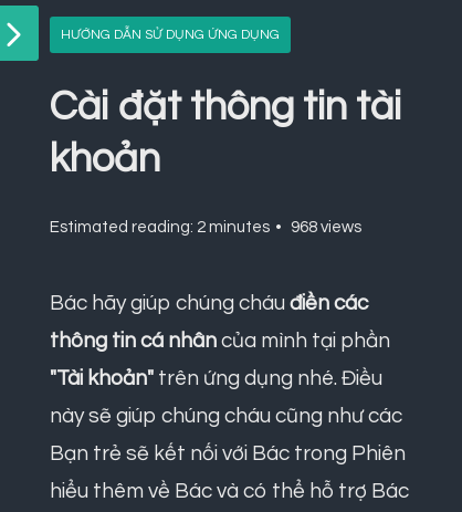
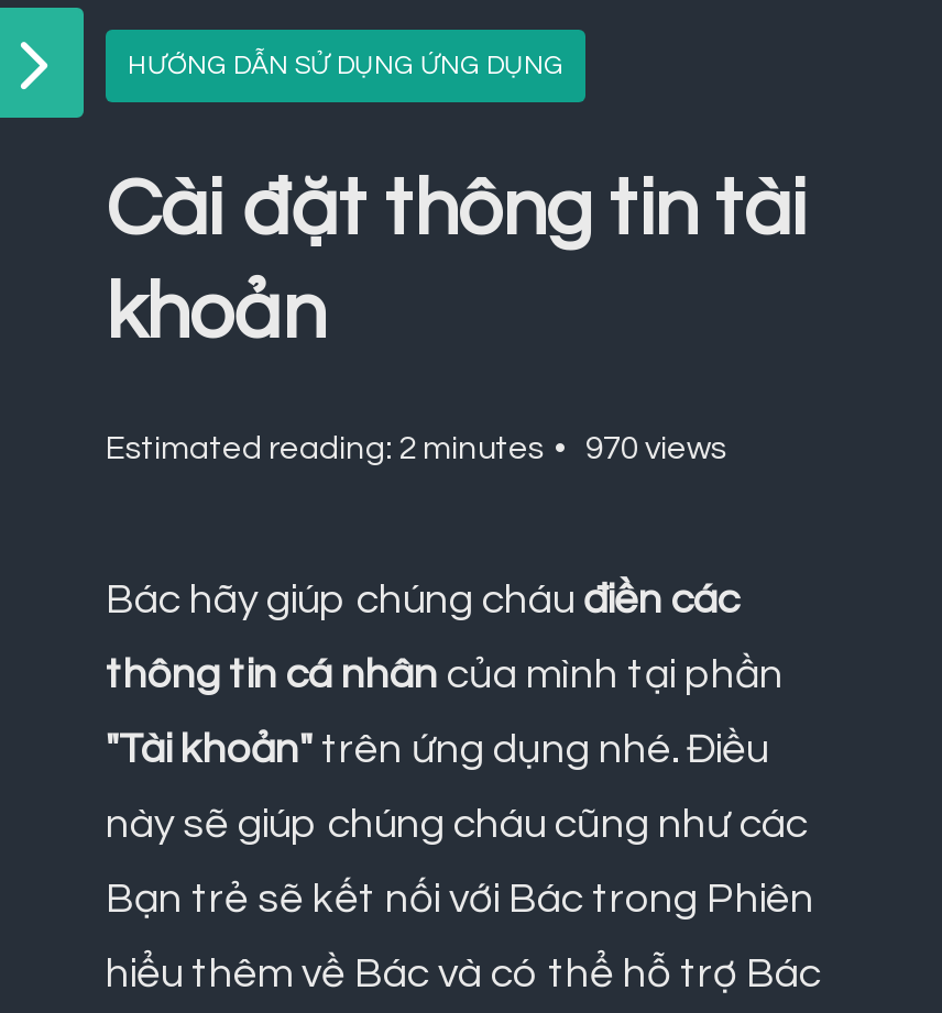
[50,219,361,236] Estimated reading: 2 minutes 968 views -> [106,433,726,466] Estimated reading: 2 minutes 970 views

